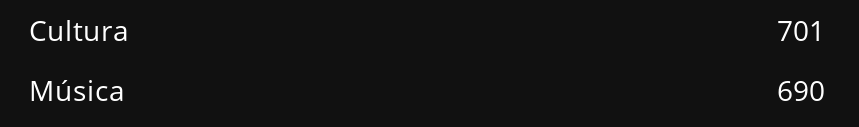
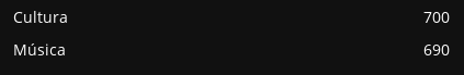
[777,11,825,49] 701 -> [423,7,450,27] 700

